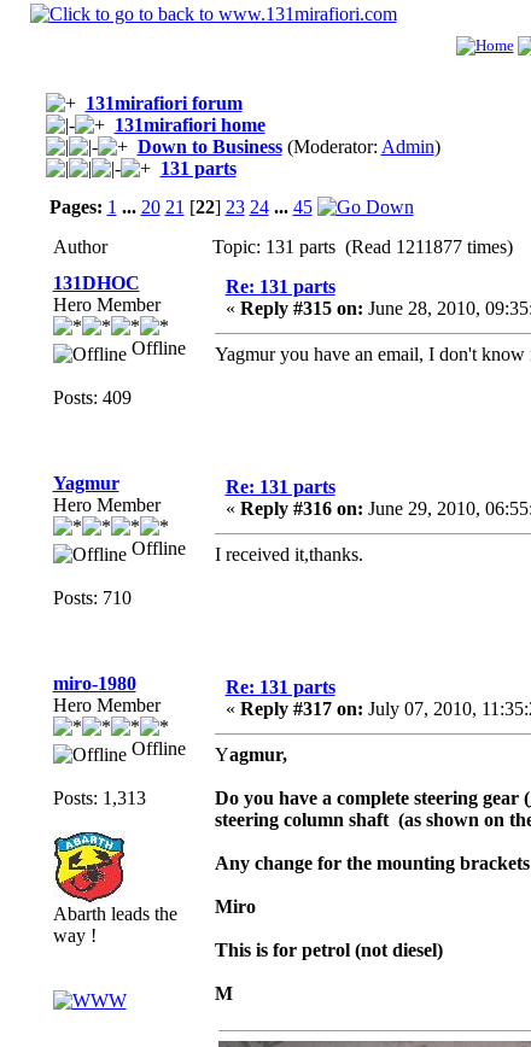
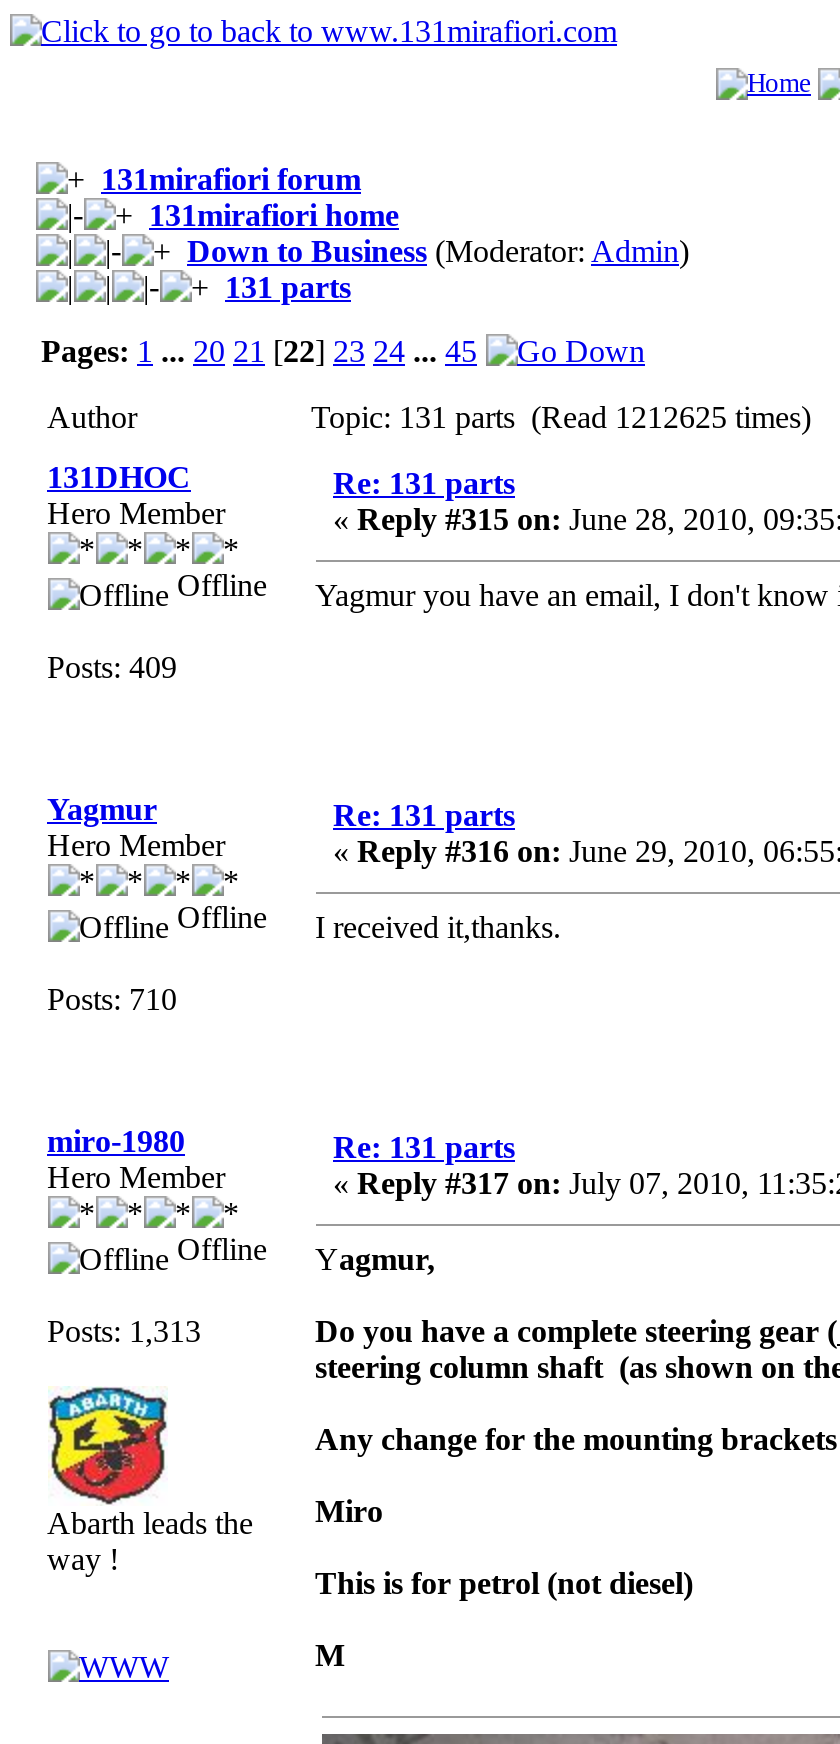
[212,236,512,257] Topic: 131 parts (Read 1211877 times) -> [311,400,811,434] Topic: 131 parts (Read 1212625 times)

